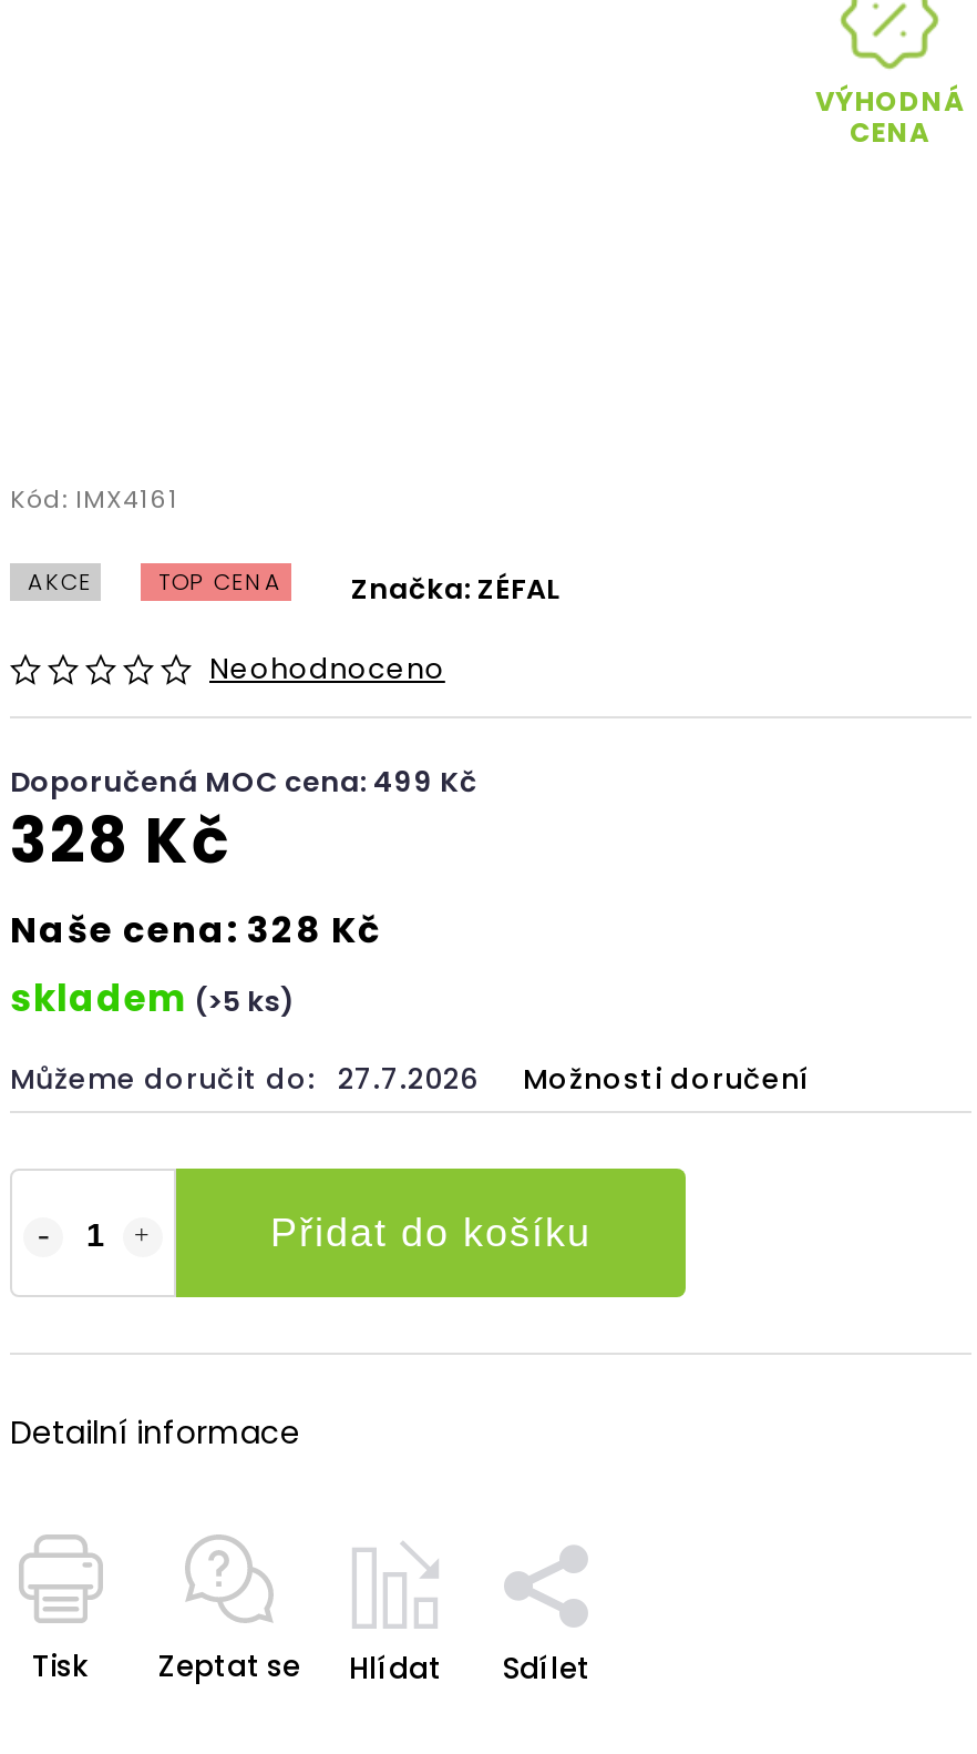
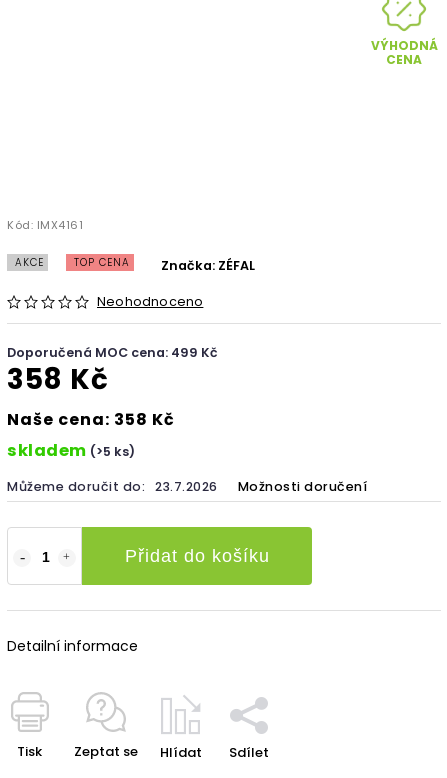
[10,799,232,885] 328 Kč -> [7,360,109,399] 358 Kč
[10,905,382,956] Naše cena: 328 Kč -> [7,408,175,431] Naše cena: 358 Kč
[10,1060,479,1098] Můžeme doručit do: 27.7.2026 -> [7,478,217,495] Můžeme doručit do: 23.7.2026

